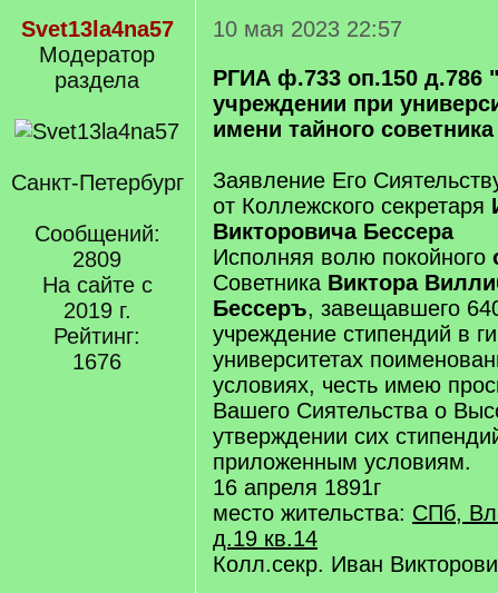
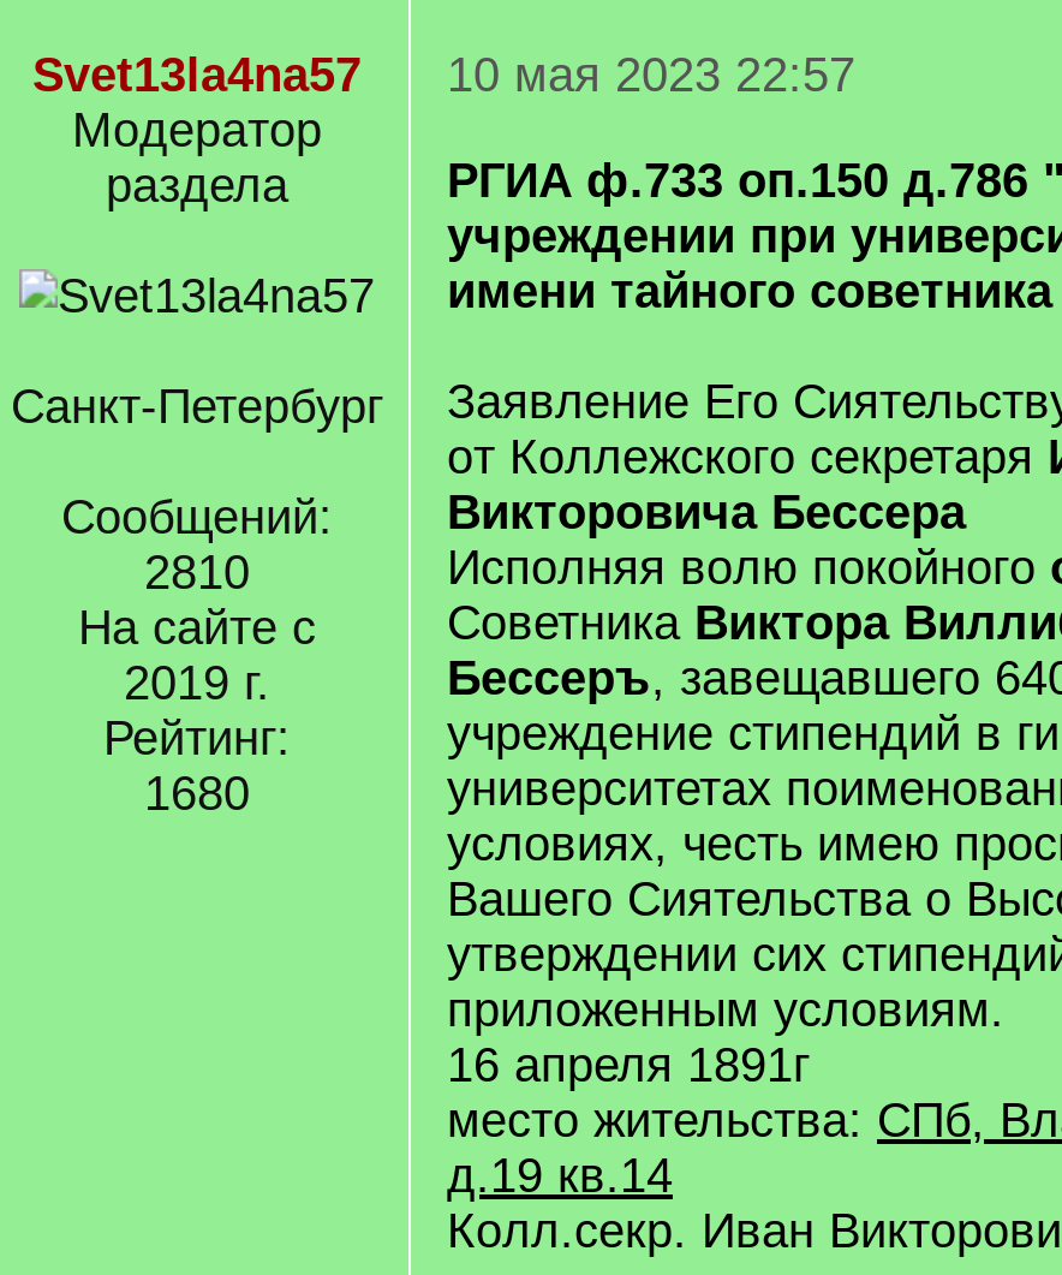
[72,247,121,271] 2809 -> [144,546,250,598] 2810
[72,349,121,374] 1676 -> [144,767,250,820] 1680

